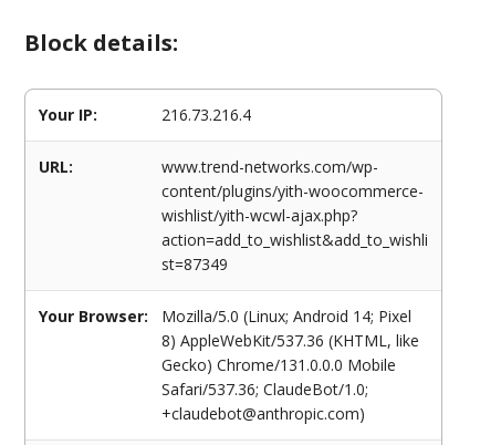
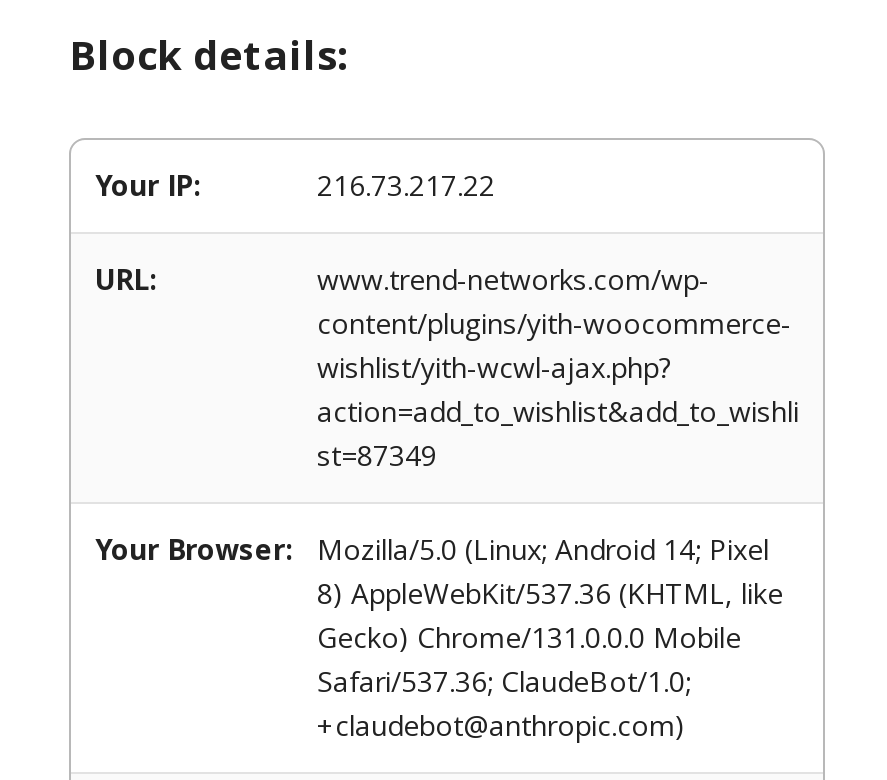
[161,104,251,125] 216.73.216.4 -> [317,166,495,204] 216.73.217.22

